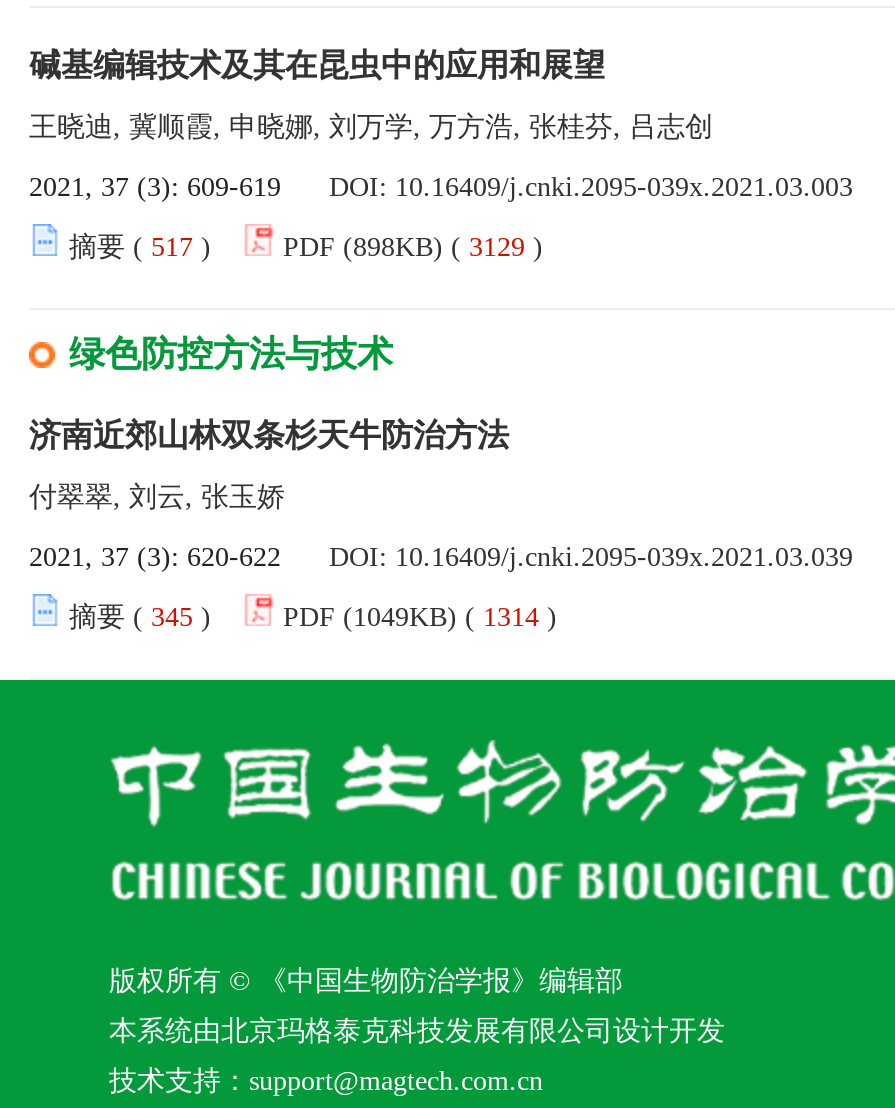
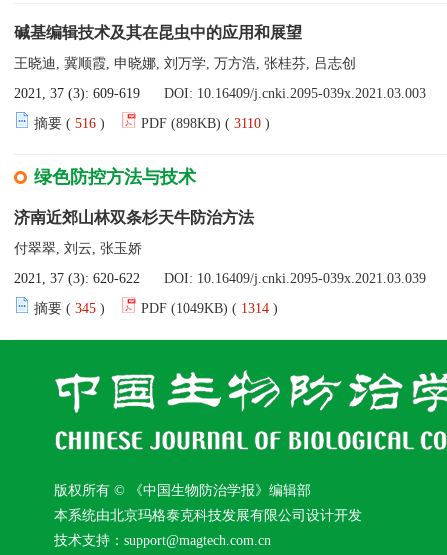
[69,232,211,262] 摘要 (517) -> [34,116,105,131] 摘要 (516)
[283,232,543,262] PDF (898KB) (3129) -> [141,116,270,131] PDF (898KB) (3110)

